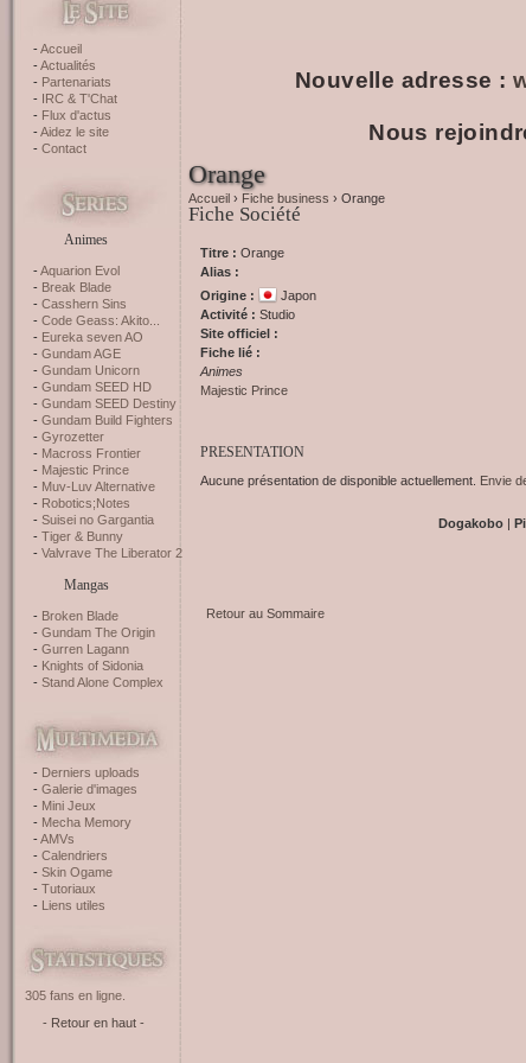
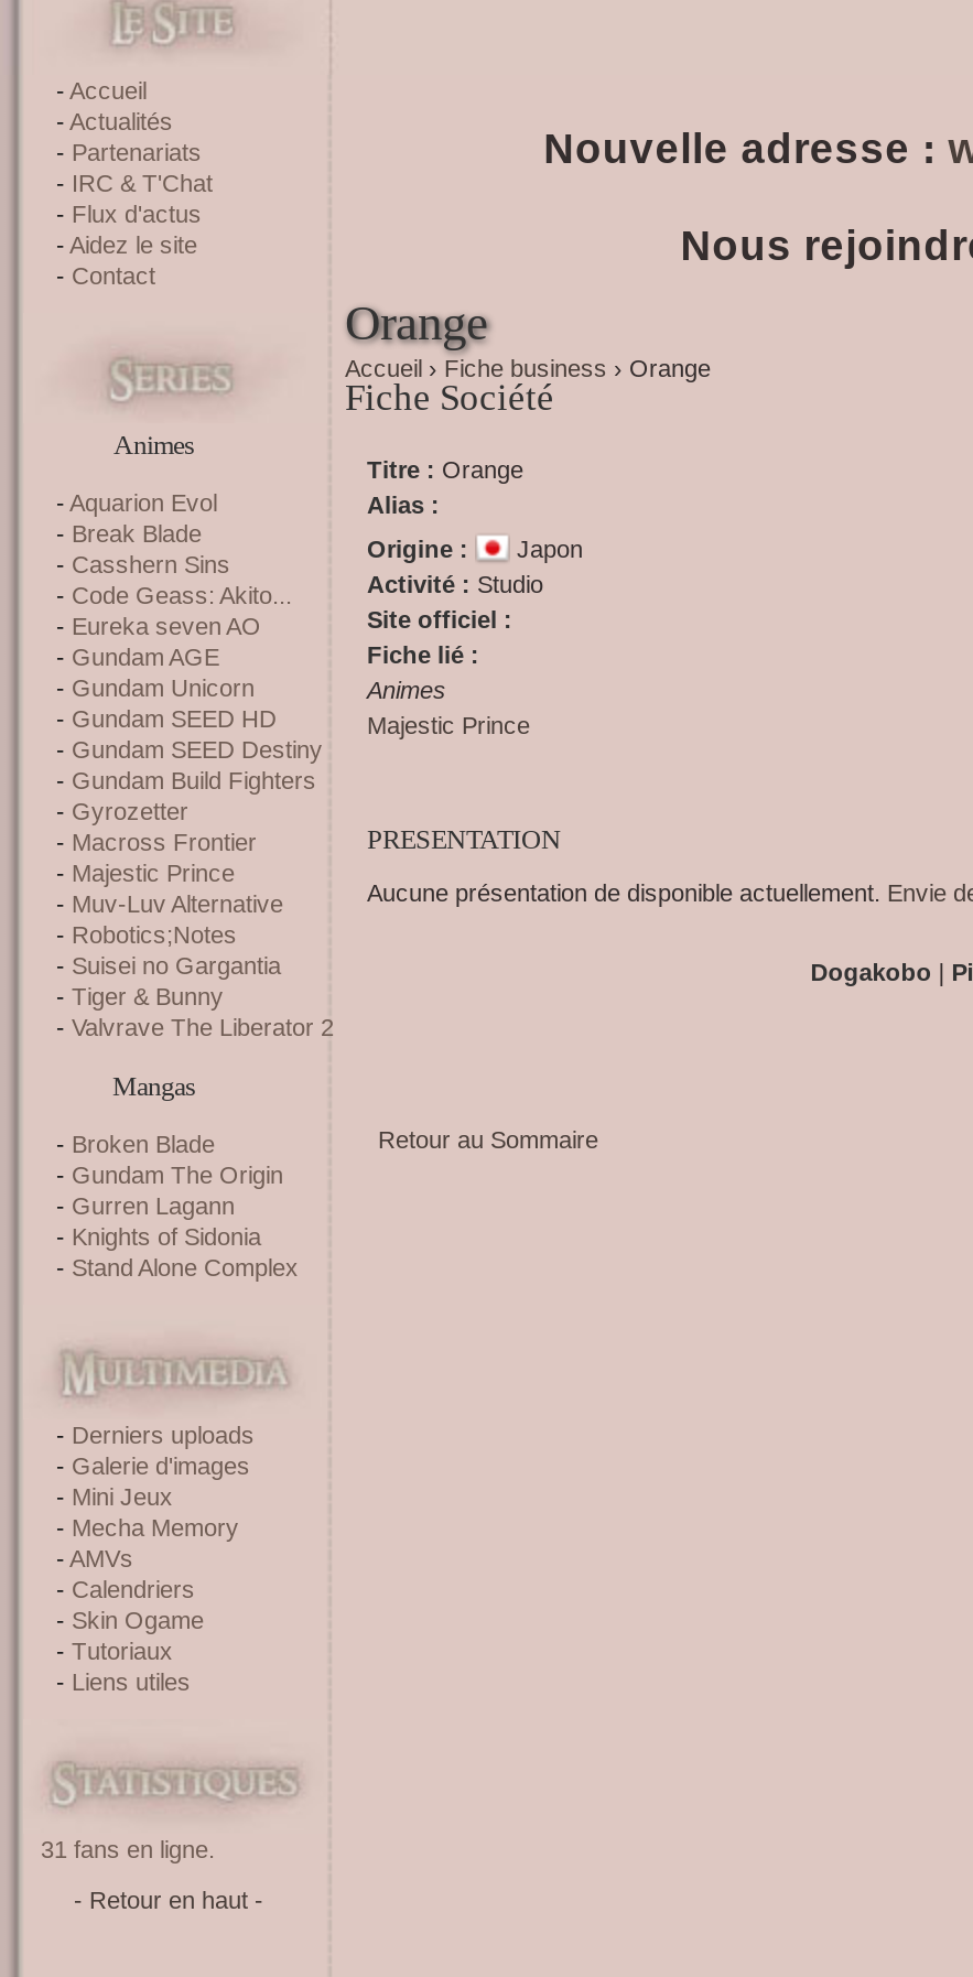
[25,988,126,1002] 305 fans en ligne. -> [41,1836,215,1862] 31 fans en ligne.

